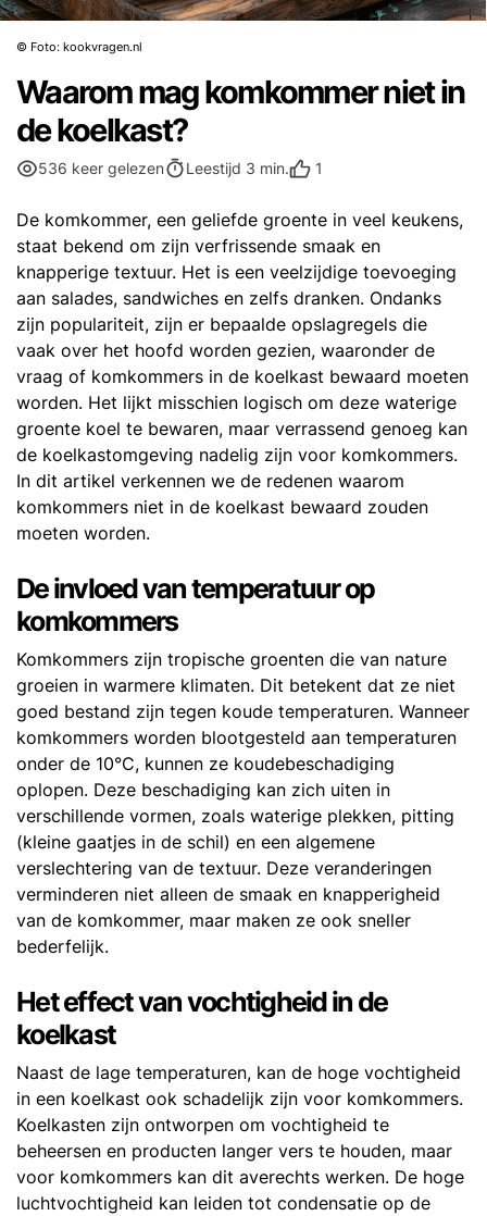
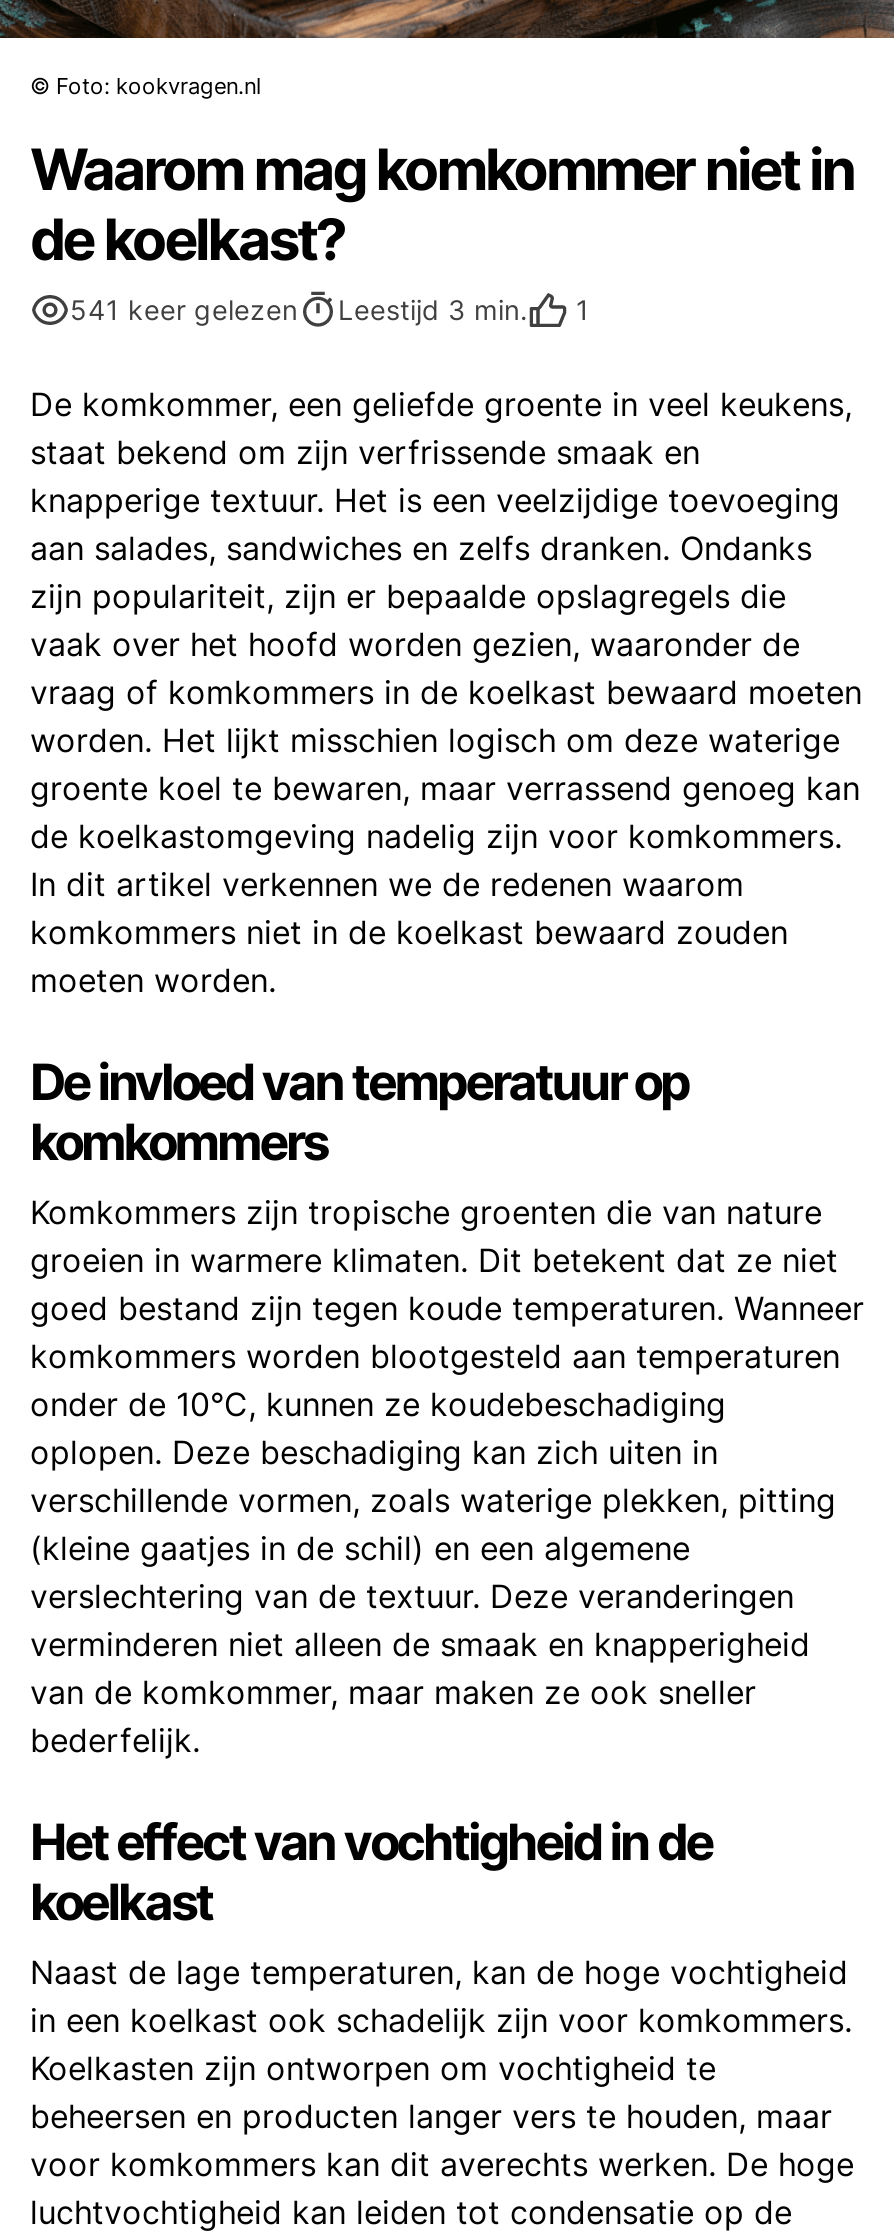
[38,159,323,178] 536 keer gelezen Leestijd 3 min. 1 -> [70,293,590,327] 541 keer gelezen Leestijd 3 min. 1

